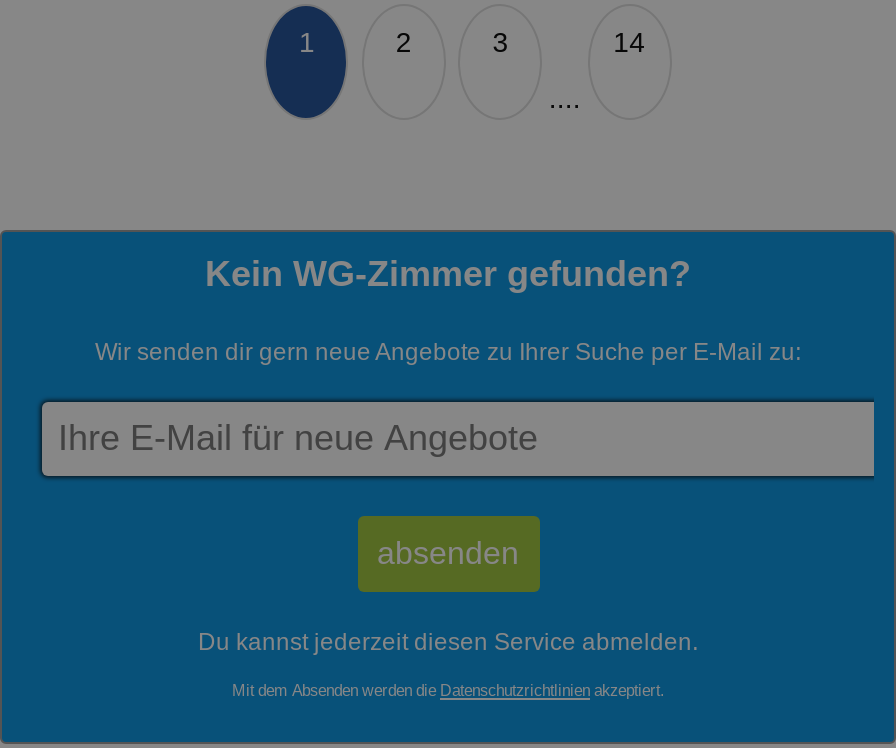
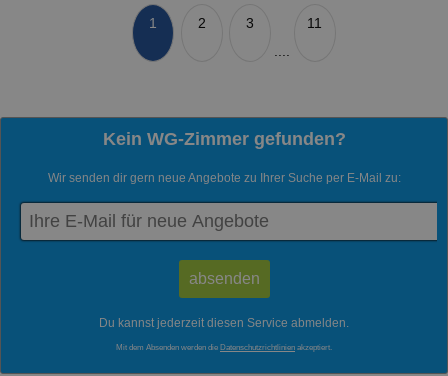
[613,26,645,58] 14 -> [307,15,322,31] 11

